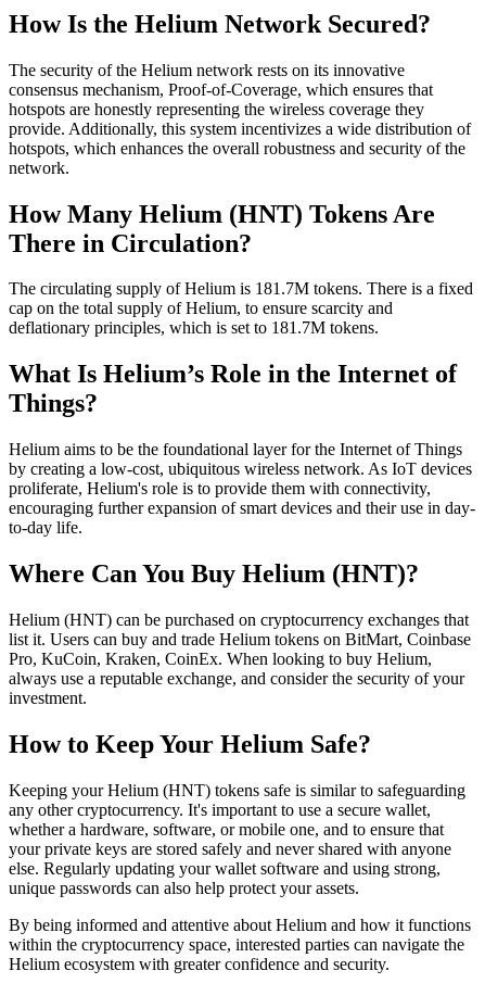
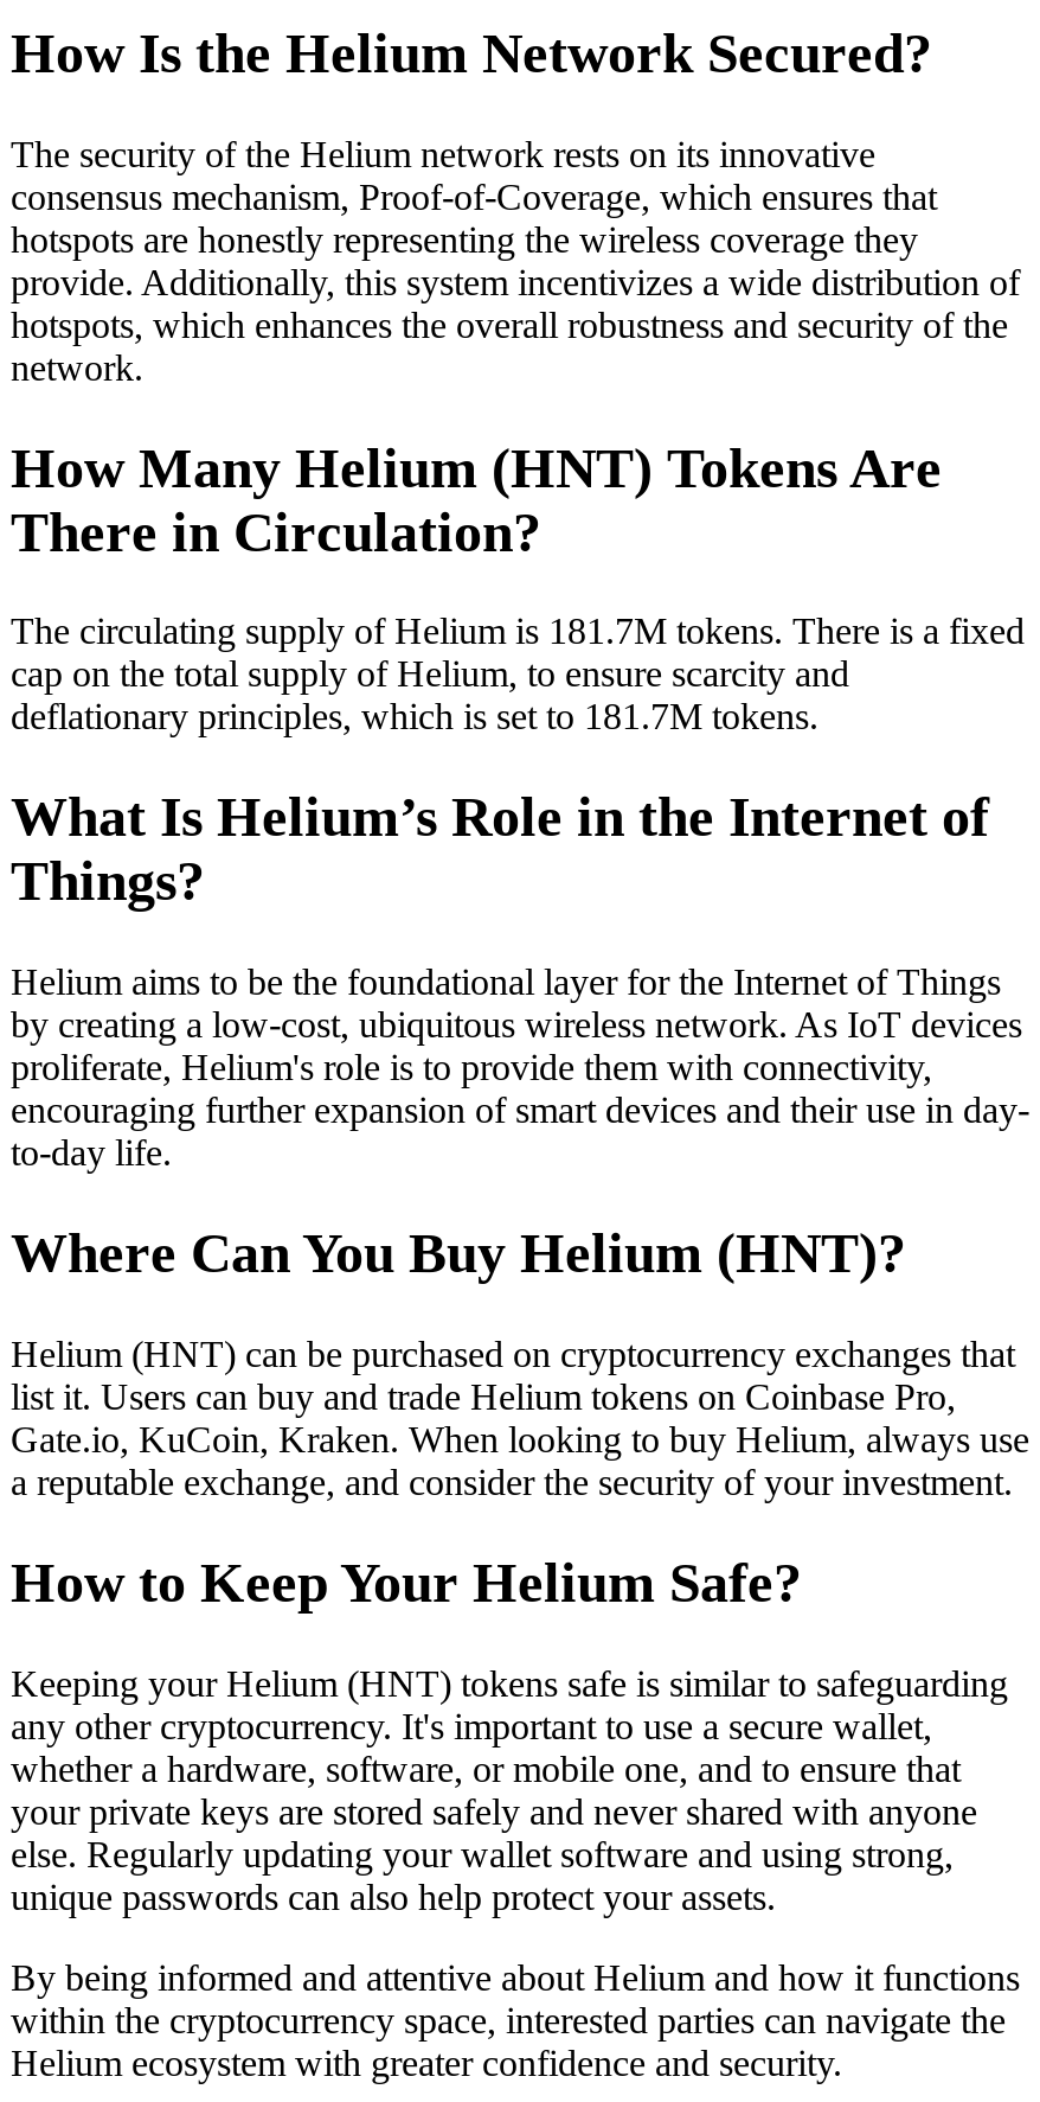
[9,630,471,707] list it. Users can buy and trade Helium tokens on BitMart, Coinbase | Pro, KuCoin, Kraken, CoinEx. When looking to buy Helium, | always use a reputable exchange, and consider the security of your | investment. -> [11,1377,1029,1502] list it. Users can buy and trade Helium tokens on Coinbase Pro, | Gate.io, KuCoin, Kraken. When looking to buy Helium, always use | a reputable exchange, and consider the security of your investment.

